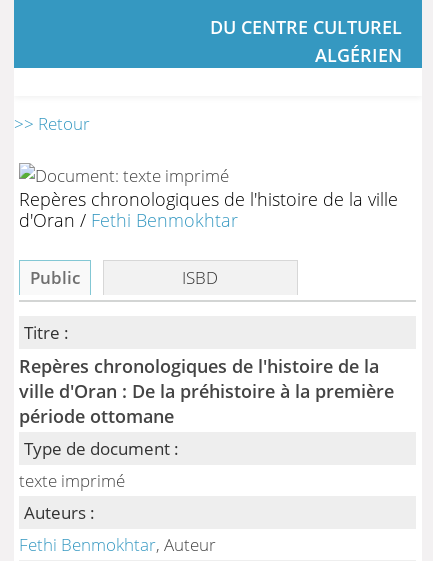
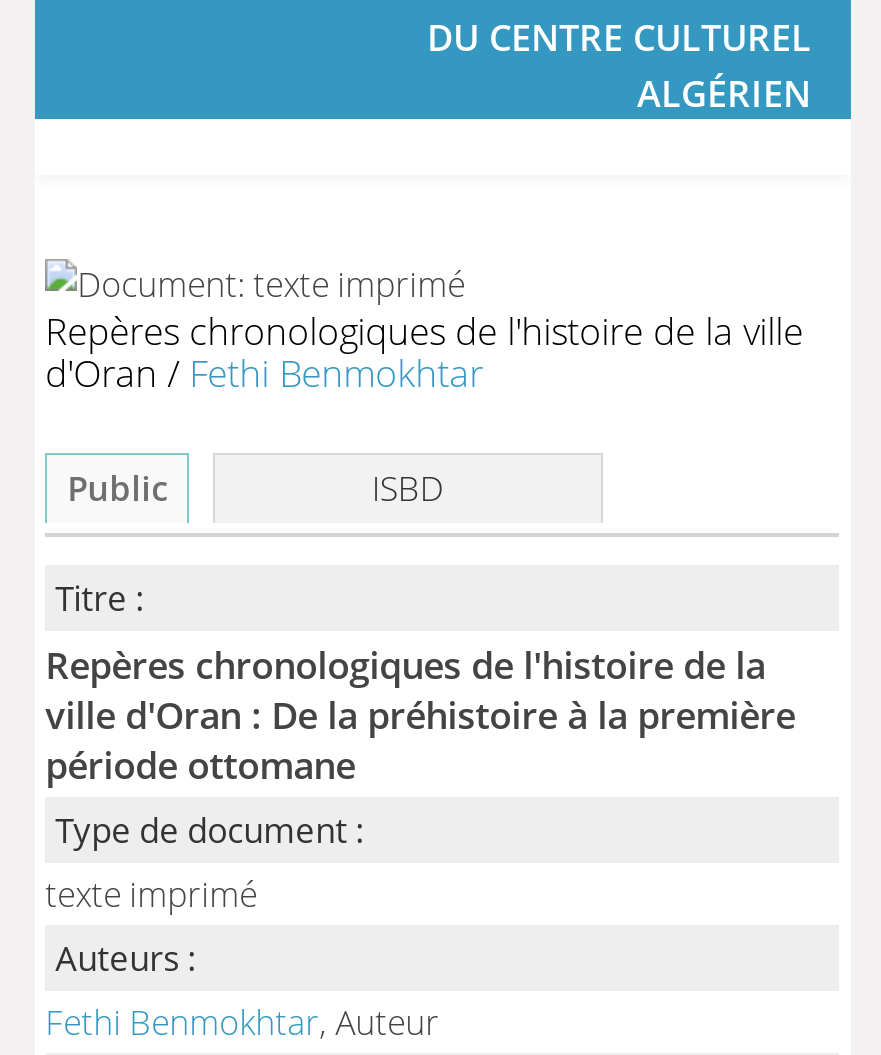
[14,112,90,135] >> Retour -> none

